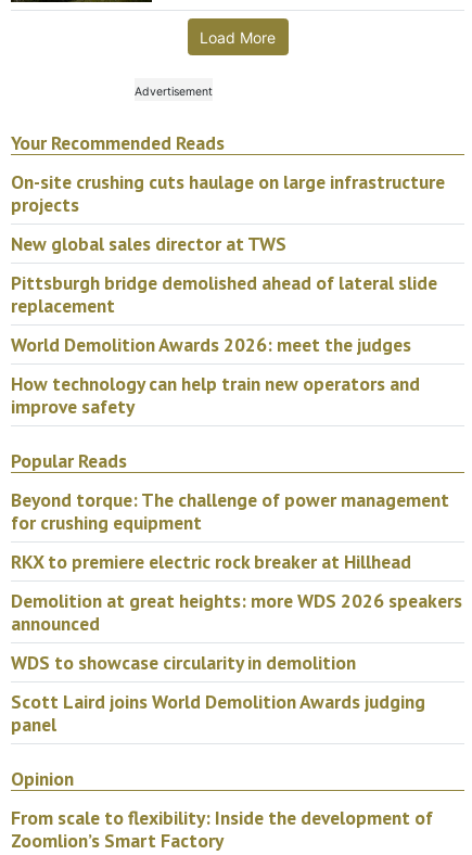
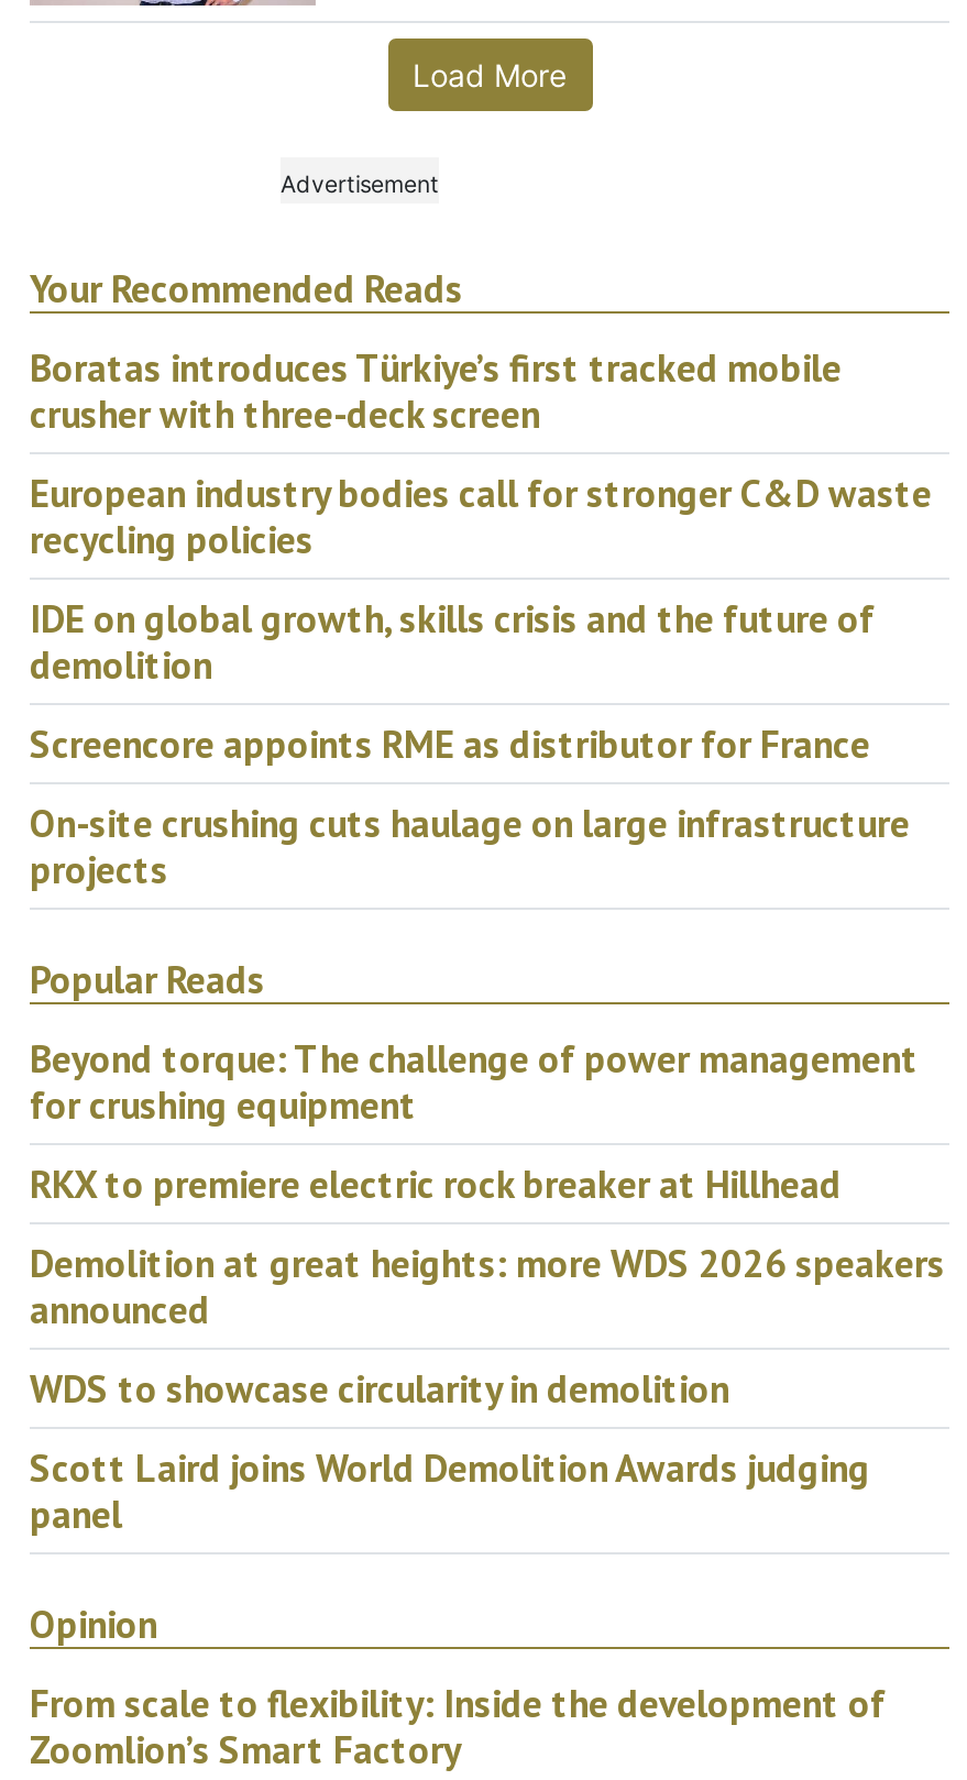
none -> [30,343,932,770] Boratas introduces Türkiye’s first tracked mobile | crusher with three-deck screen | European industry bodies call for stronger C&D waste | recycling policies | IDE on global growth, skills crisis and the future of | demolition | Screencore appoints RME as distributor for France
moved [11,169,445,217] -> [30,798,910,895]: On-site crushing cuts haulage on large infrastructure | projects
[11,231,437,419] New global sales director at TWS | Pittsburgh bridge demolished ahead of lateral slide | replacement | World Demolition Awards 2026: meet the judges | How technology can help train new operators and | improve safety -> none

